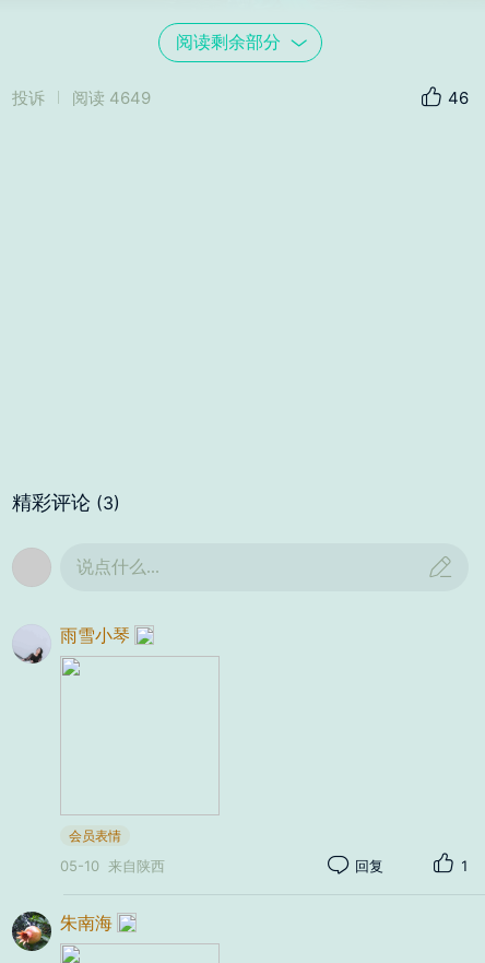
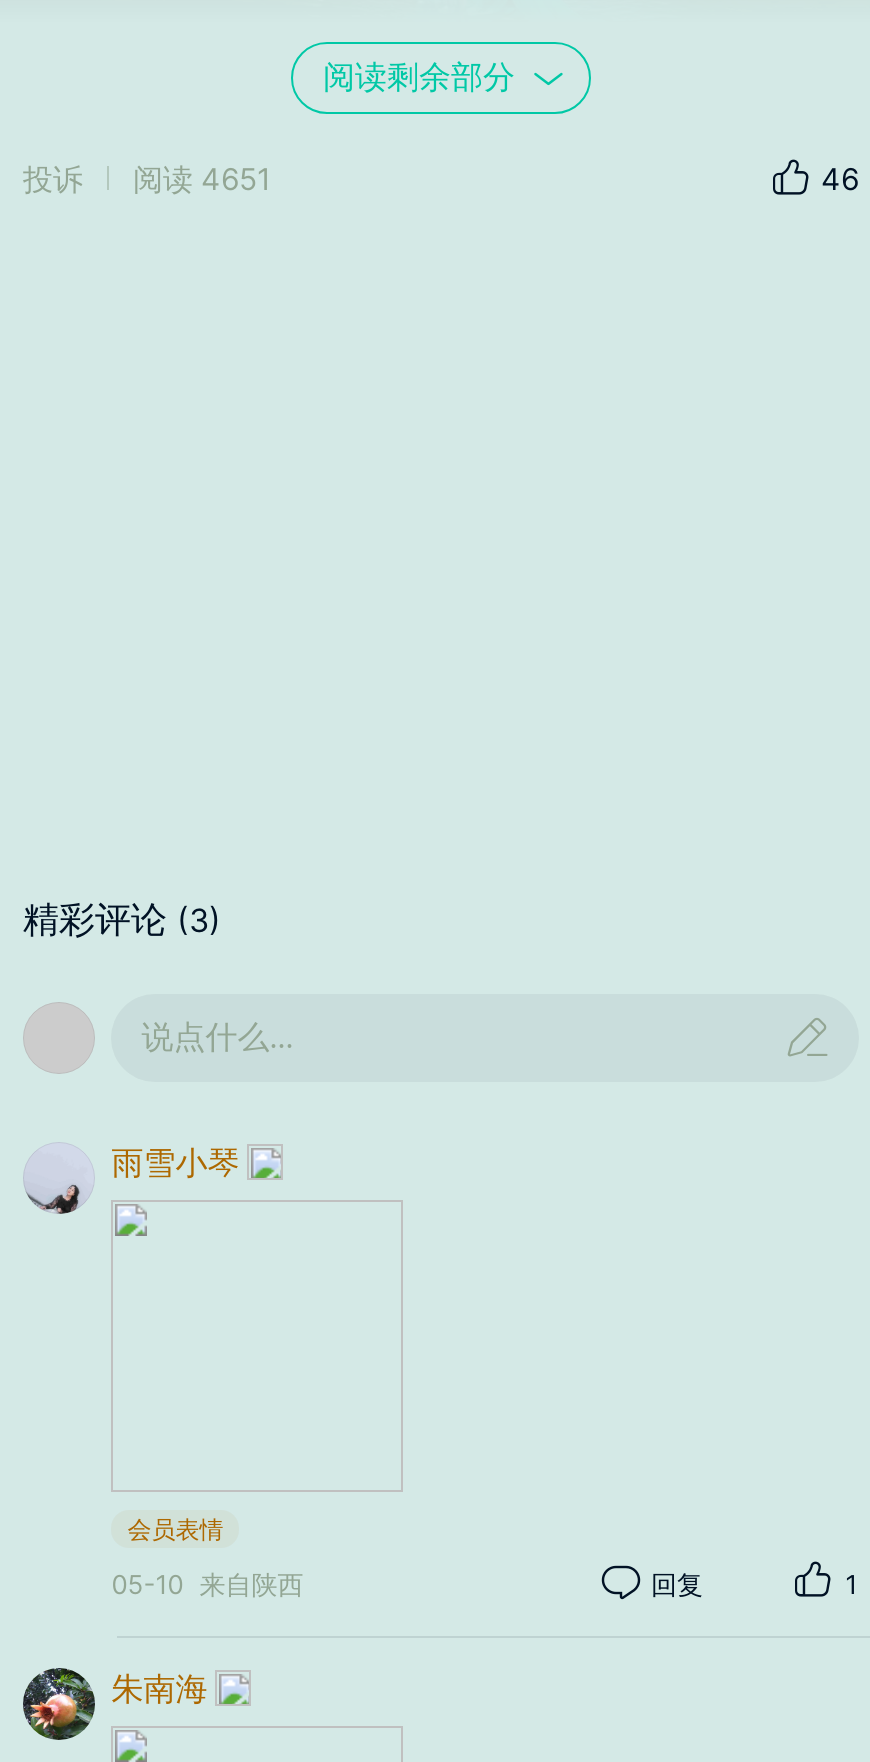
[12,87,151,108] 投诉 阅读 4649 -> [23,159,271,197] 投诉 阅读 4651

